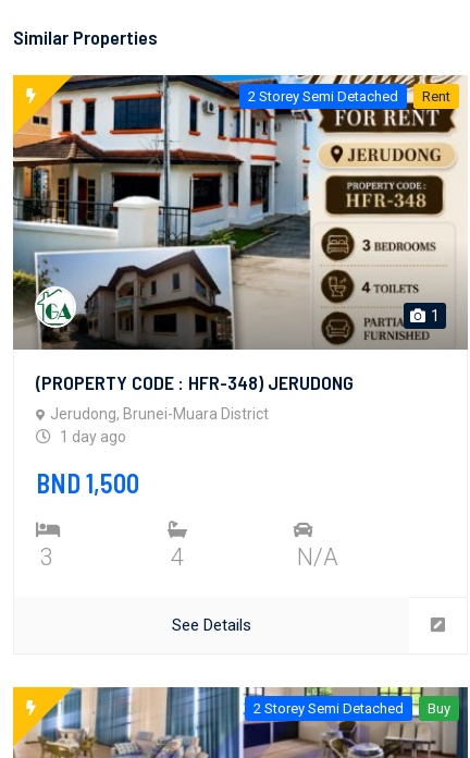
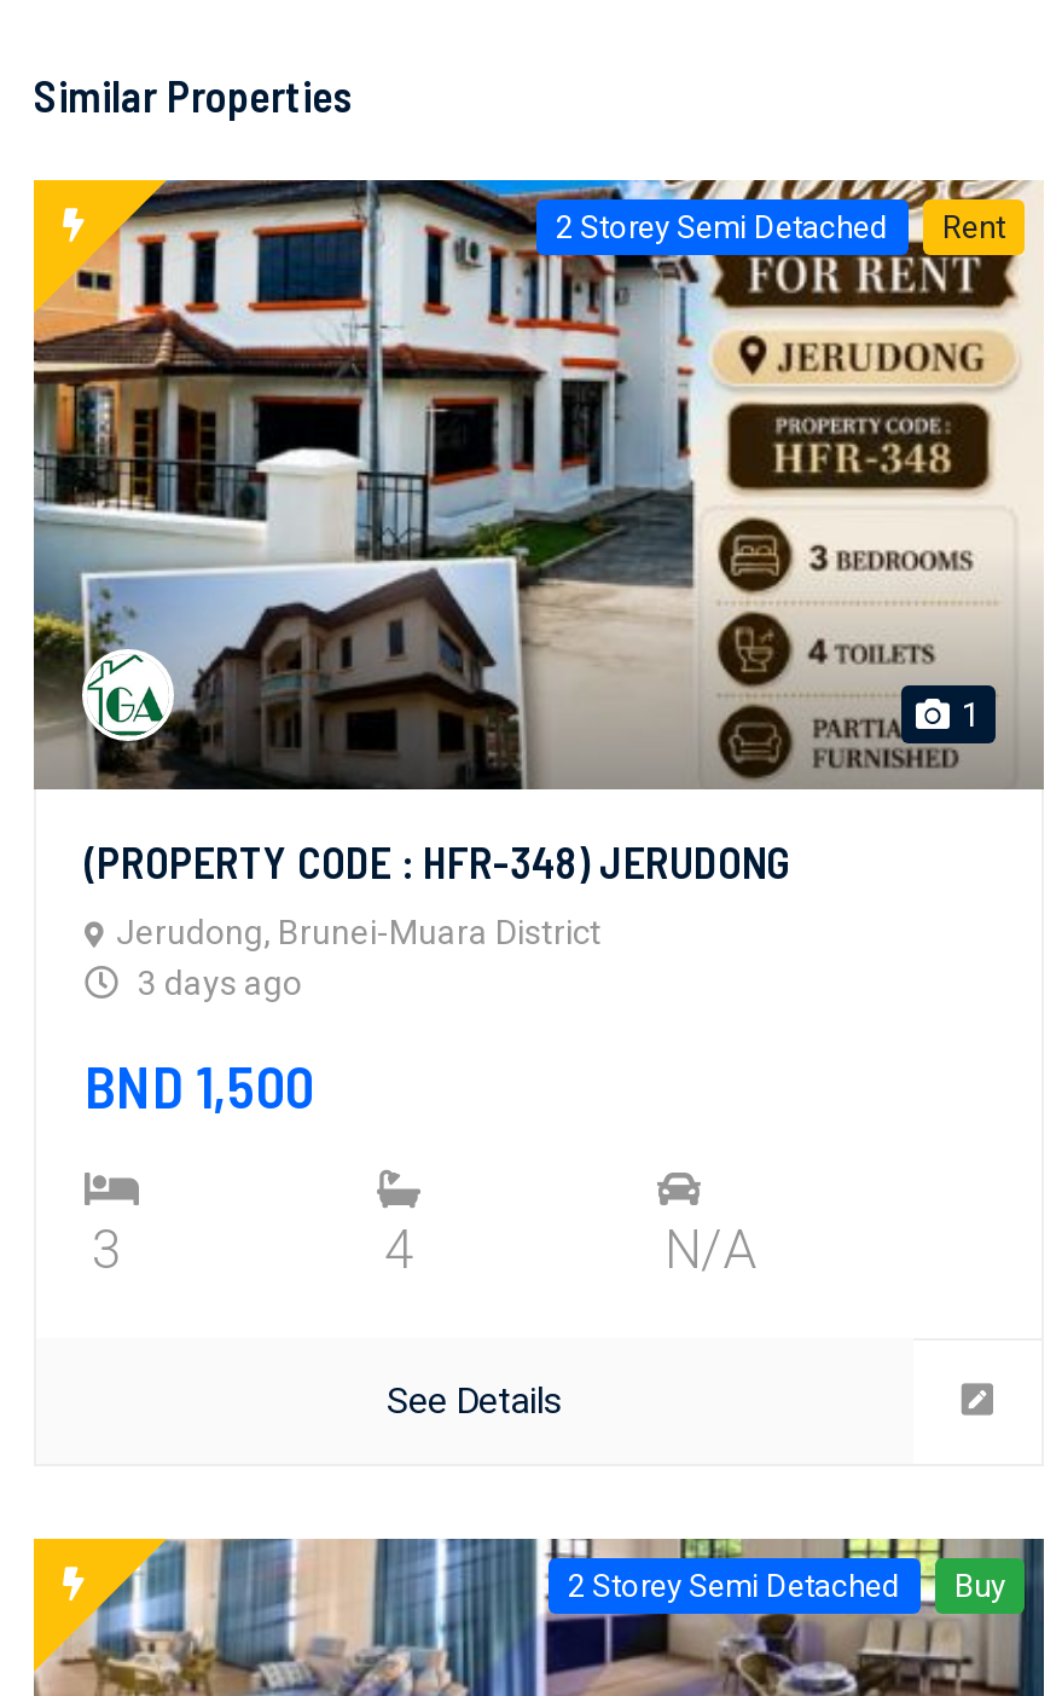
[57,428,126,445] 1 day ago -> [130,963,302,1002] 3 days ago

